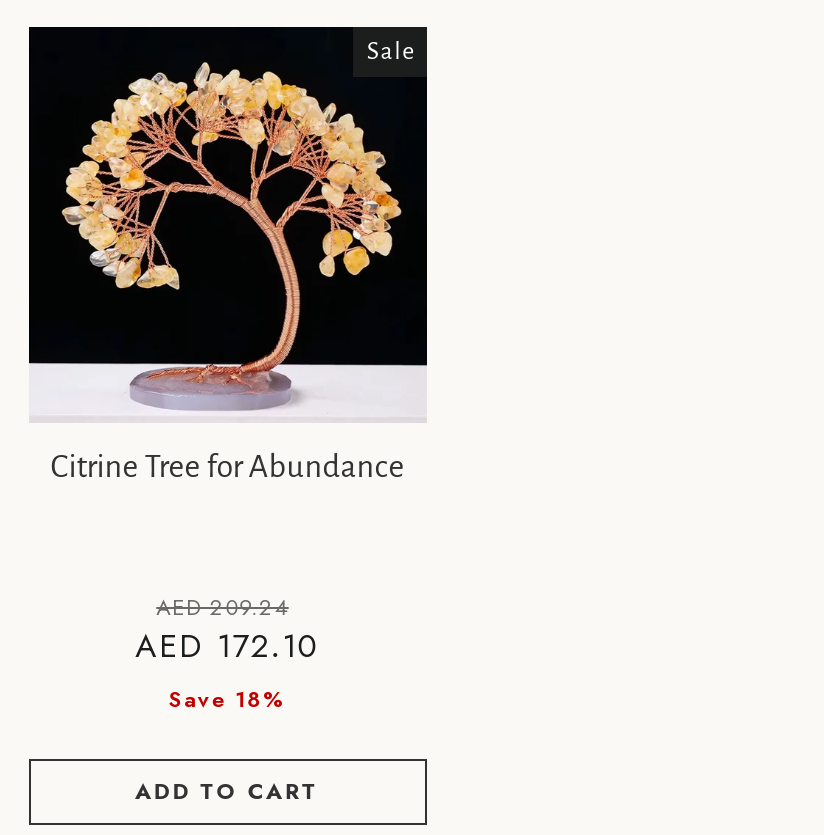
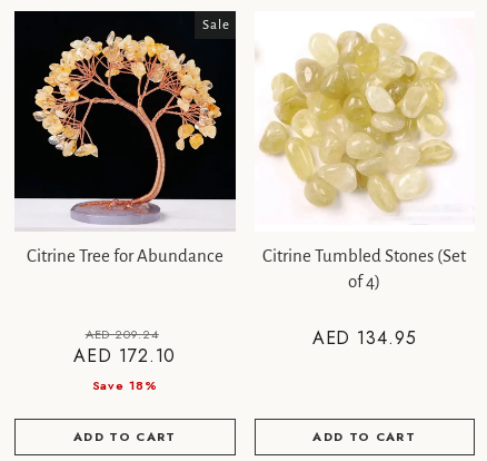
none -> [259,23,466,351] [image] | Citrine Tumbled Stones (Set | of 4) | AED 134.95
none -> [313,427,416,445] ADD TO CART

